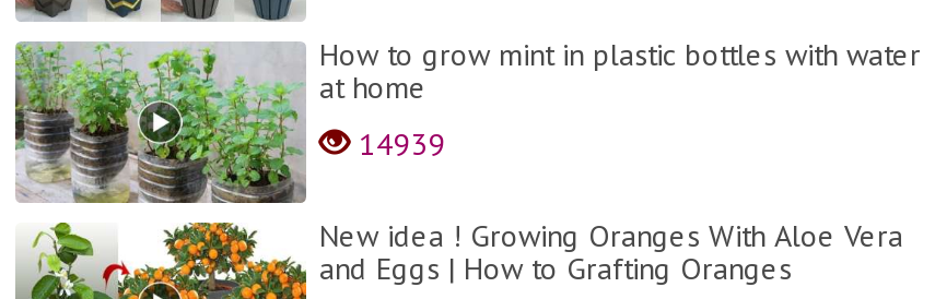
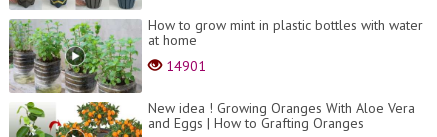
[350,125,446,164] 14939 -> [162,57,206,75] 14901

